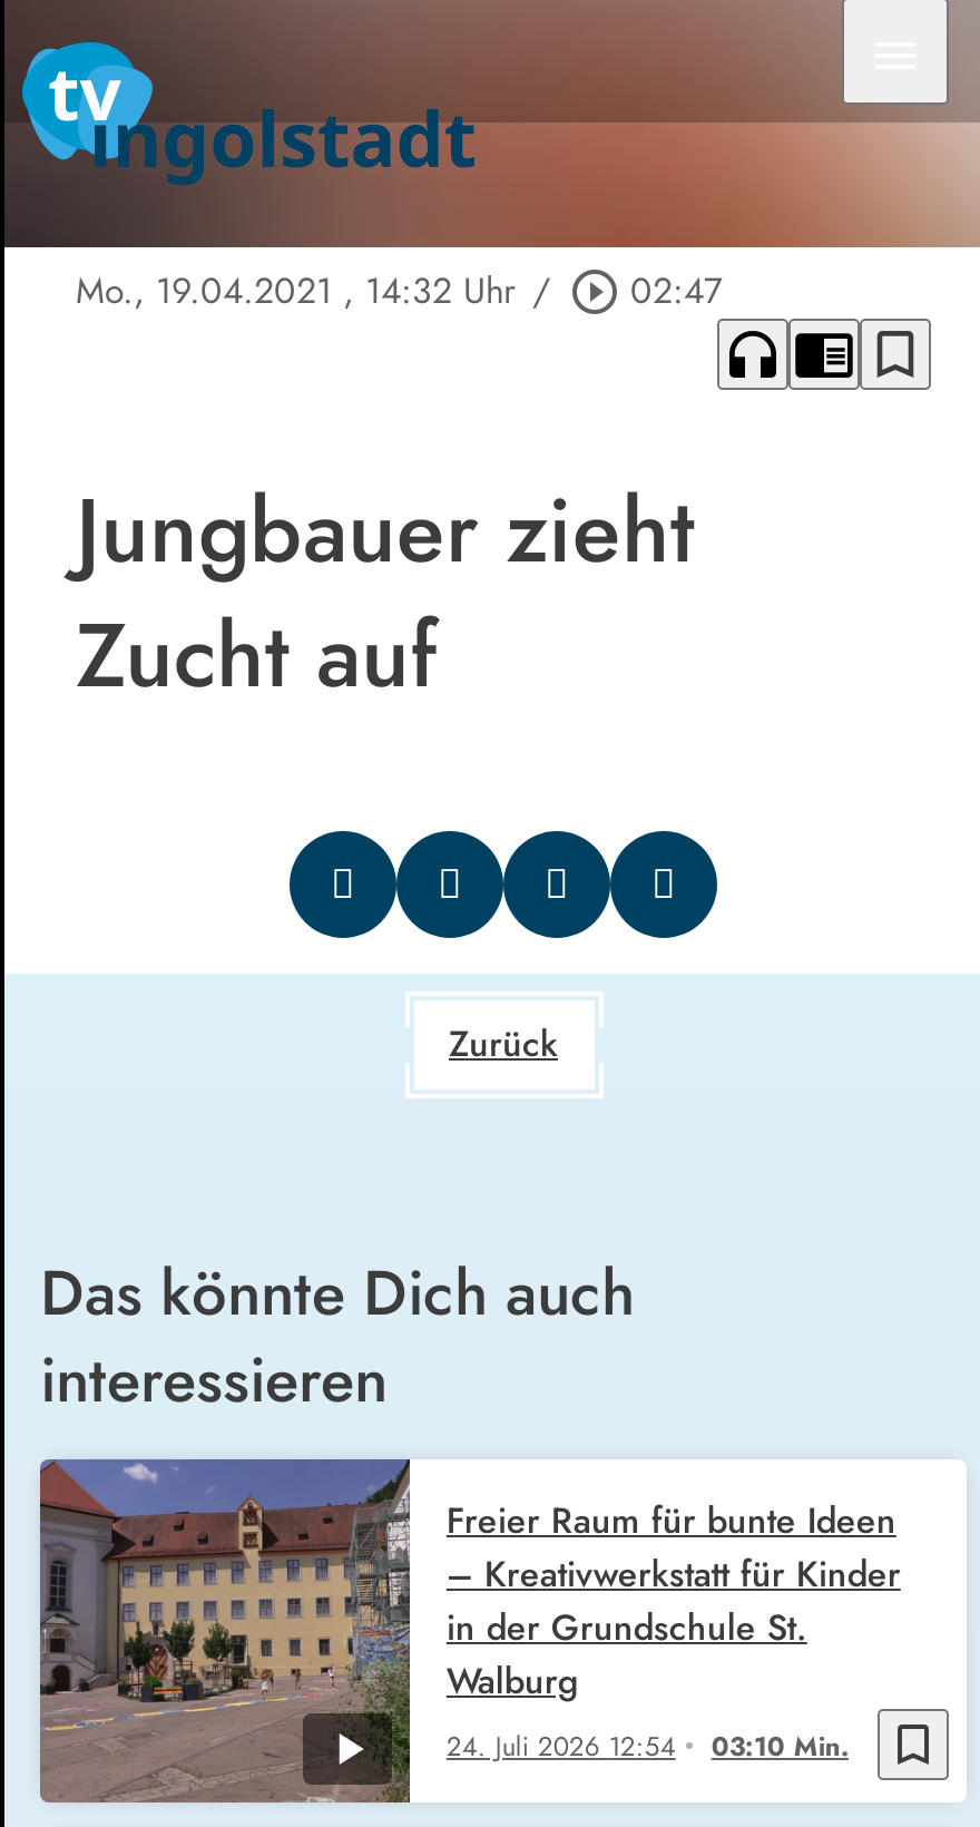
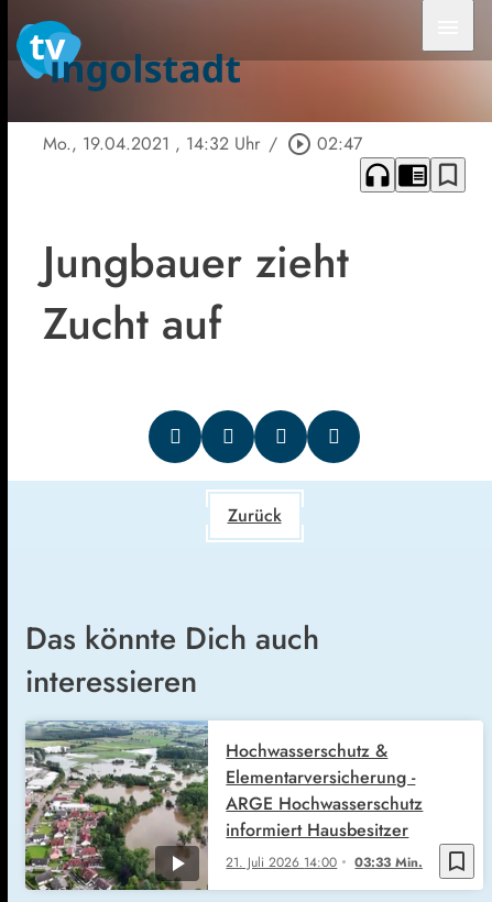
[38,1459,849,1802] [image] | 24. Juli 2026 12:54 | 03:10 Min. -> [25,722,423,890] [image] | 21. Juli 2026 14:00 | 03:33 Min.
[446,1494,901,1706] Freier Raum für bunte Ideen | – Kreativwerkstatt für Kinder | in der Grundschule St. | Walburg -> [226,738,423,842] Hochwasserschutz & | Elementarversicherung - | ARGE Hochwasserschutz | informiert Hausbesitzer

